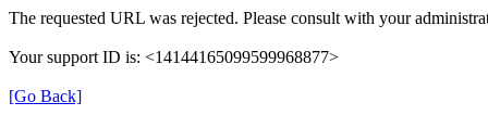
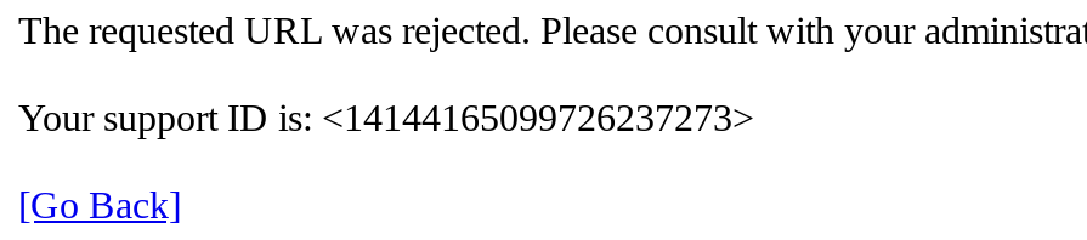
[9,48,339,66] Your support ID is: <14144165099599968877> -> [18,97,754,138] Your support ID is: <14144165099726237273>

